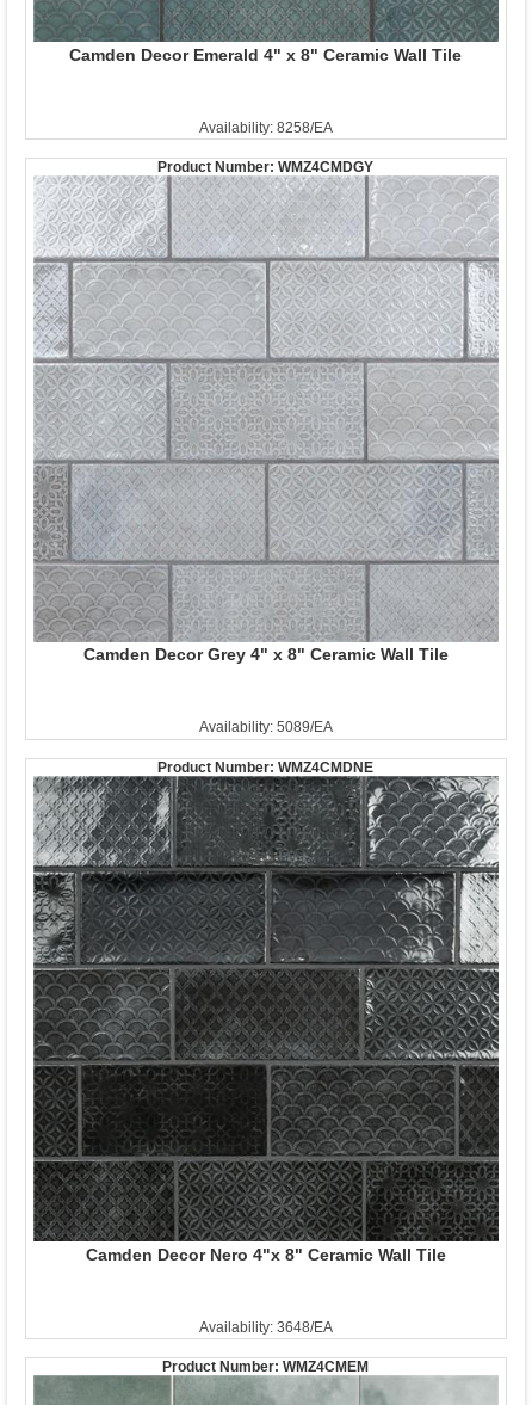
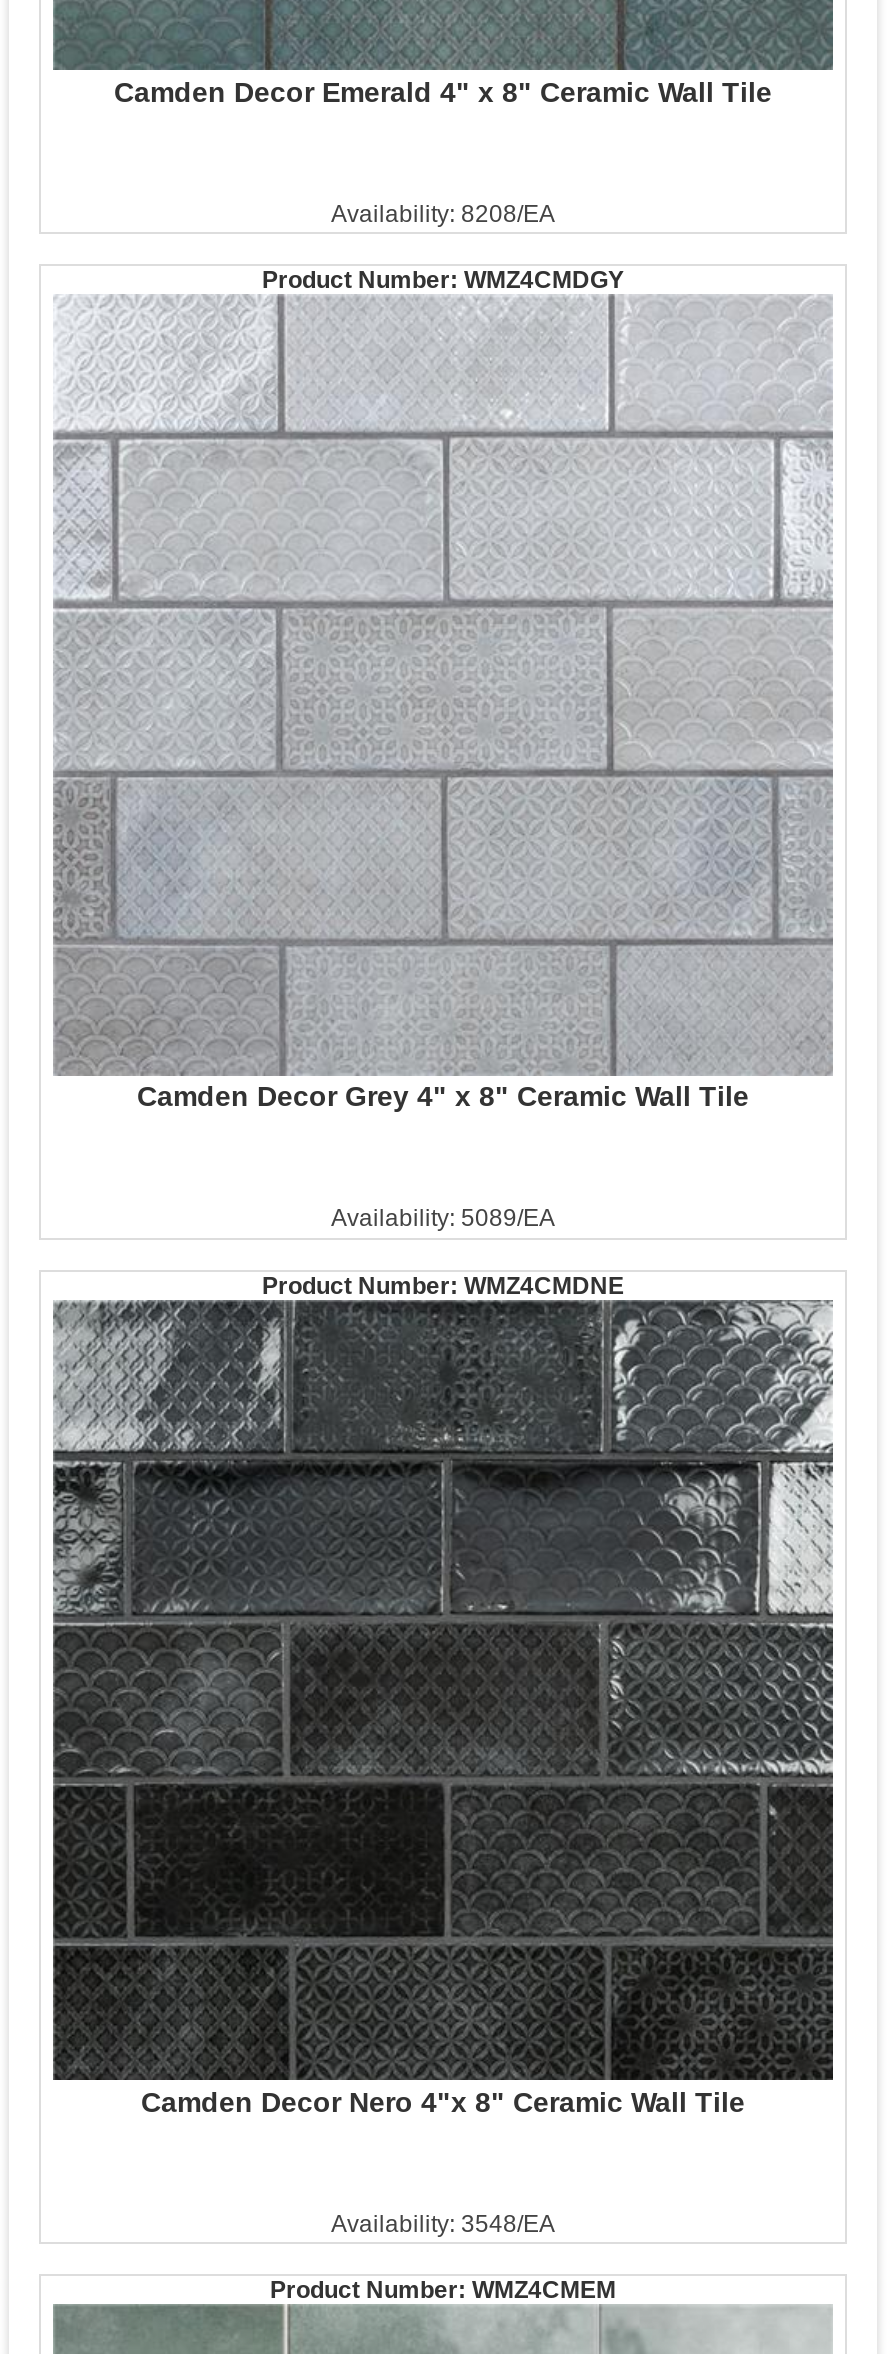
[199,119,333,136] Availability: 8258/EA -> [331,200,555,228] Availability: 8208/EA
[199,1319,333,1336] Availability: 3648/EA -> [331,2210,555,2238] Availability: 3548/EA

